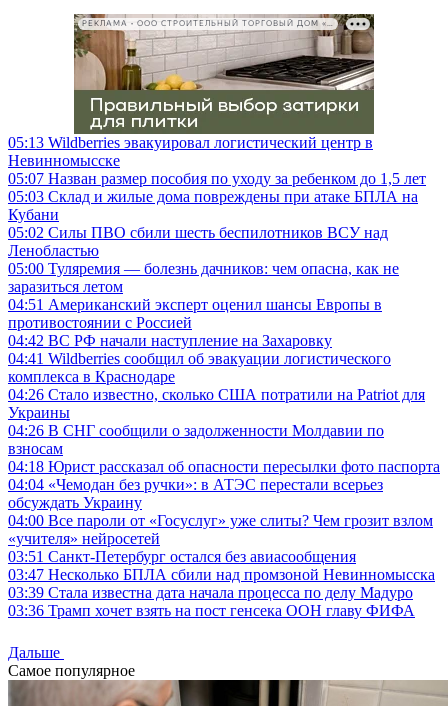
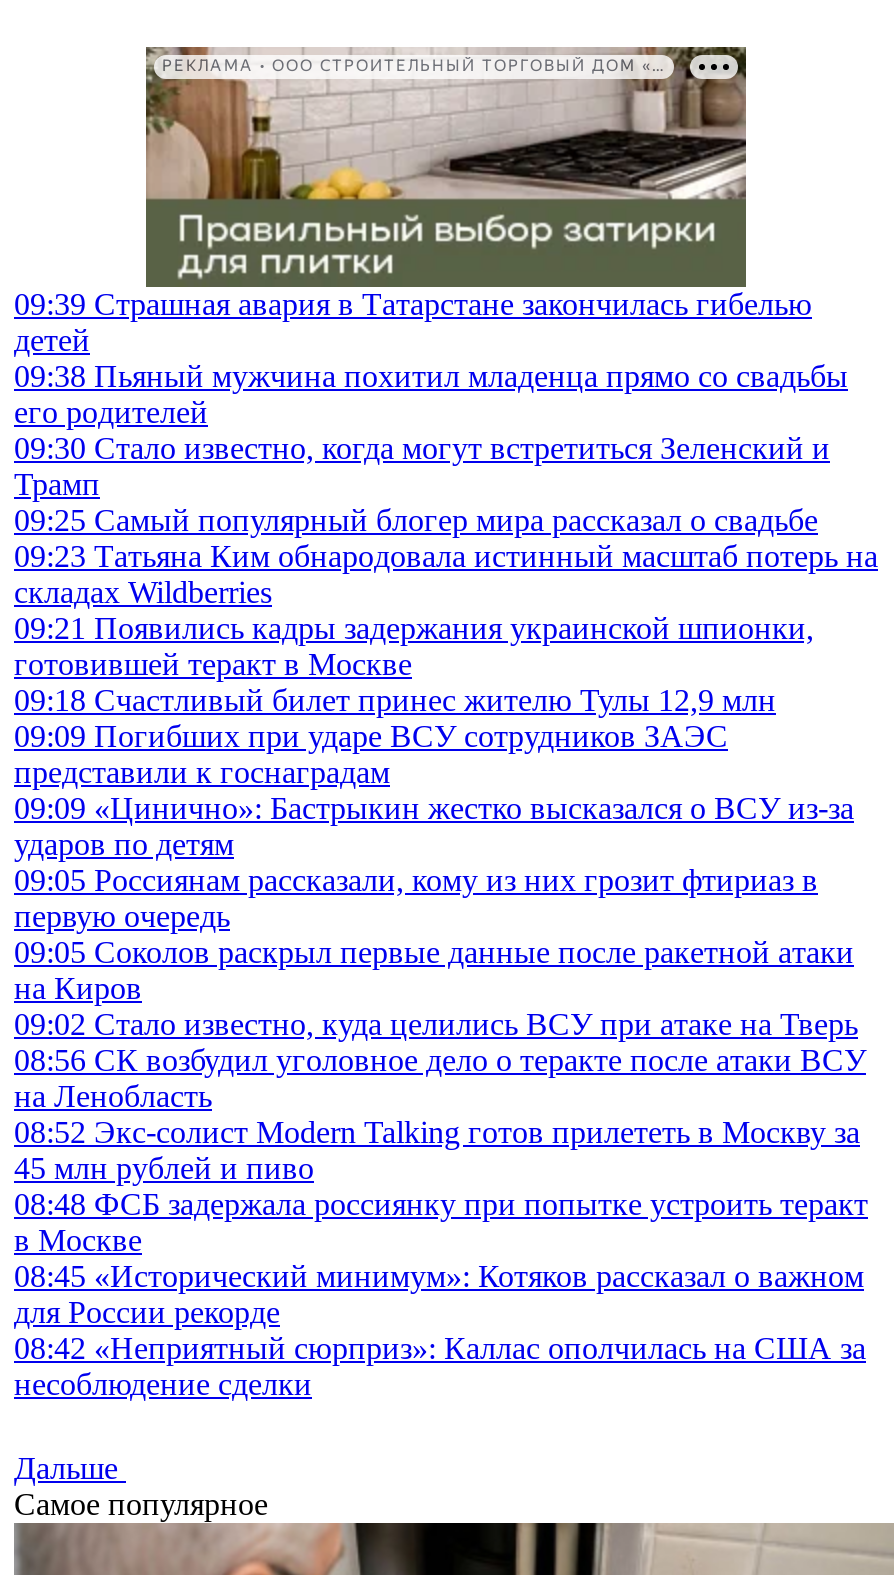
[8,134,440,619] 05:13 Wildberries эвакуировал логистический центр в | Невинномысске | 05:07 Назван размер пособия по уходу за ребенком до 1,5 лет | 05:03 Склад и жилые дома повреждены при атаке БПЛА на | Кубани | 05:02 Силы ПВО сбили шесть беспилотников ВСУ над | Ленобластью | 05:00 Туляремия — болезнь дачников: чем опасна, как не | заразиться летом | 04:51 Американский эксперт оценил шансы Европы в | противостоянии с Россией | 04:42 ВС РФ начали наступление на Захаровку | 04:41 Wildberries сообщил об эвакуации логистического | комплекса в Краснодаре | 04:26 Стало известно, сколько США потратили на Patriot для | Украины | 04:26 В СНГ сообщили о задолженности Молдавии по | взносам | 04:18 Юрист рассказал об опасности пересылки фото паспорта | 04:04 «Чемодан без ручки»: в АТЭС перестали всерьез | обсуждать Украину | 04:00 Все пароли от «Госуслуг» уже слиты? Чем грозит взлом | «учителя» нейросетей | 03:51 Санкт-Петербург остался без авиасообщения | 03:47 Несколько БПЛА сбили над промзоной Невинномысска | 03:39 Стала известна дата начала процесса по делу Мадуро | 03:36 Трамп хочет взять на пост генсека ООН главу ФИФА -> [14,286,878,1400] 09:39 Страшная авария в Татарстане закончилась гибелью | детей | 09:38 Пьяный мужчина похитил младенца прямо со свадьбы | его родителей | 09:30 Стало известно, когда могут встретиться Зеленский и | Трамп | 09:25 Самый популярный блогер мира рассказал о свадьбе | 09:23 Татьяна Ким обнародовала истинный масштаб потерь на | складах Wildberries | 09:21 Появились кадры задержания украинской шпионки, | готовившей теракт в Москве | 09:18 Счастливый билет принес жителю Тулы 12,9 млн | 09:09 Погибших при ударе ВСУ сотрудников ЗАЭС | представили к госнаградам | 09:09 «Цинично»: Бастрыкин жестко высказался о ВСУ из-за | ударов по детям | 09:05 Россиянам рассказали, кому из них грозит фтириаз в | первую очередь | 09:05 Соколов раскрыл первые данные после ракетной атаки | на Киров | 09:02 Стало известно, куда целились ВСУ при атаке на Тверь | 08:56 СК возбудил уголовное дело о теракте после атаки ВСУ | на Ленобласть | 08:52 Экс-солист Modern Talking готов прилететь в Москву за | 45 млн рублей и пиво | 08:48 ФСБ задержала россиянку при попытке устроить теракт | в Москве | 08:45 «Исторический минимум»: Котяков рассказал о важном | для России рекорде | 08:42 «Неприятный сюрприз»: Каллас ополчилась на США за | несоблюдение сделки

